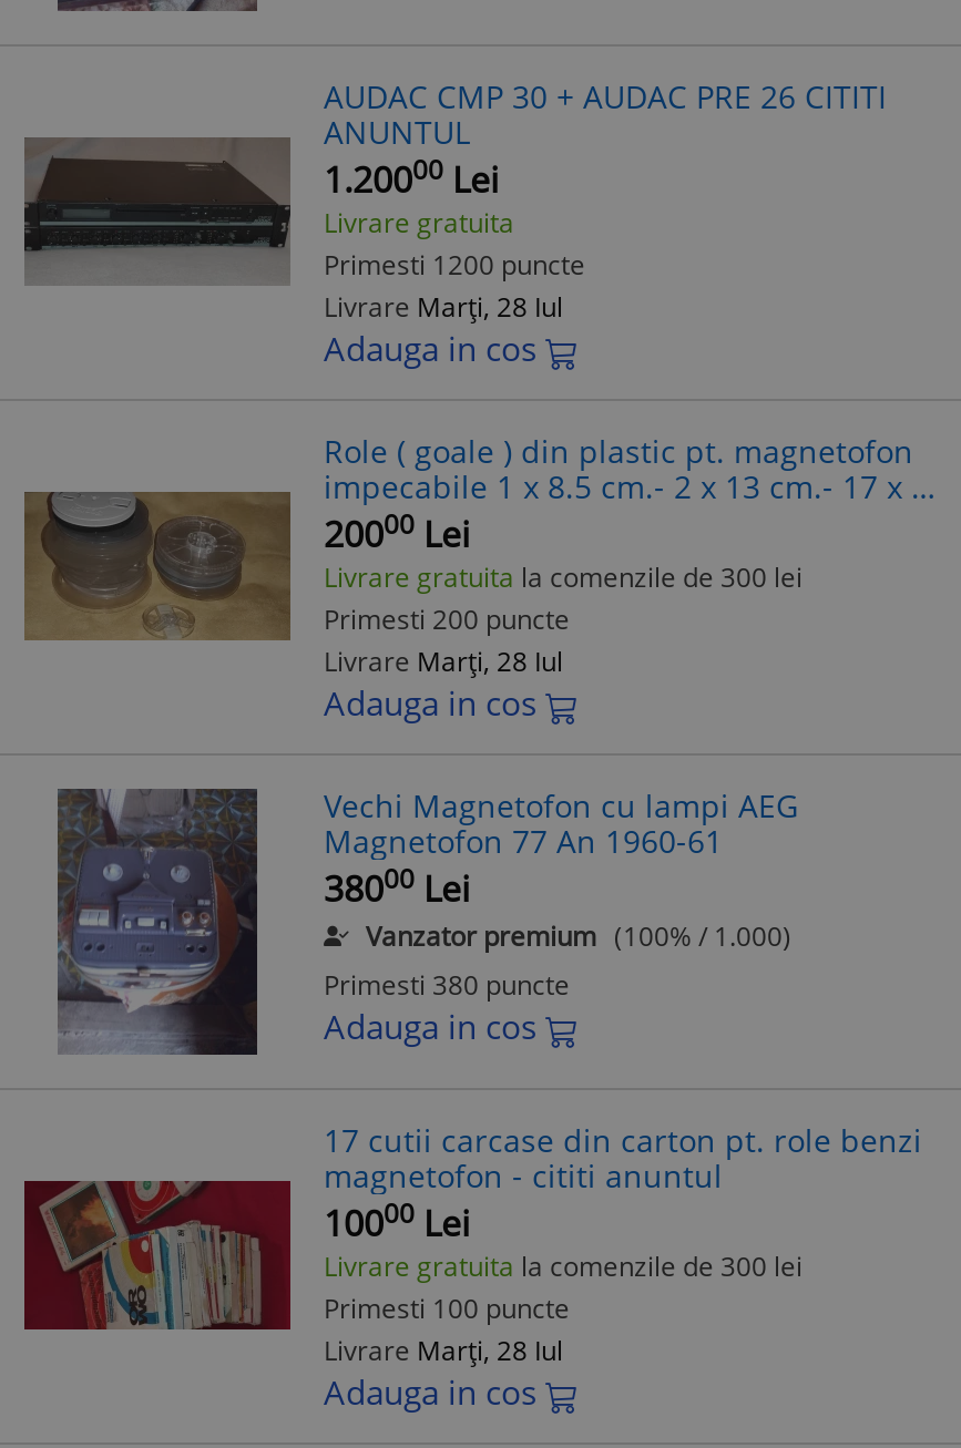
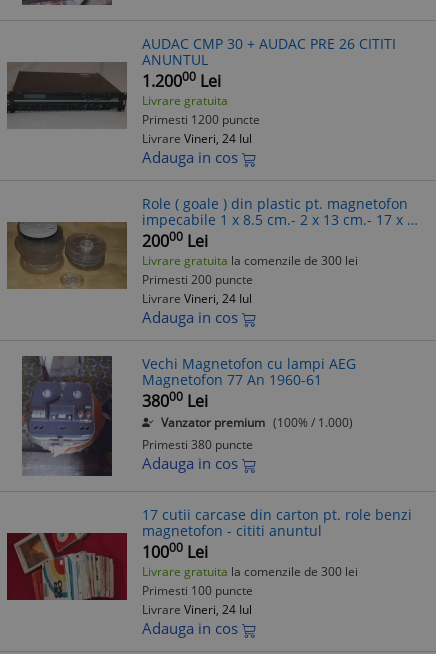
[324,288,563,326] Livrare Marți, 28 Iul -> [142,130,252,147] Livrare Vineri, 24 Iul
[324,643,563,680] Livrare Marți, 28 Iul -> [142,290,252,307] Livrare Vineri, 24 Iul
[324,1332,563,1370] Livrare Marți, 28 Iul -> [142,601,252,618] Livrare Vineri, 24 Iul

